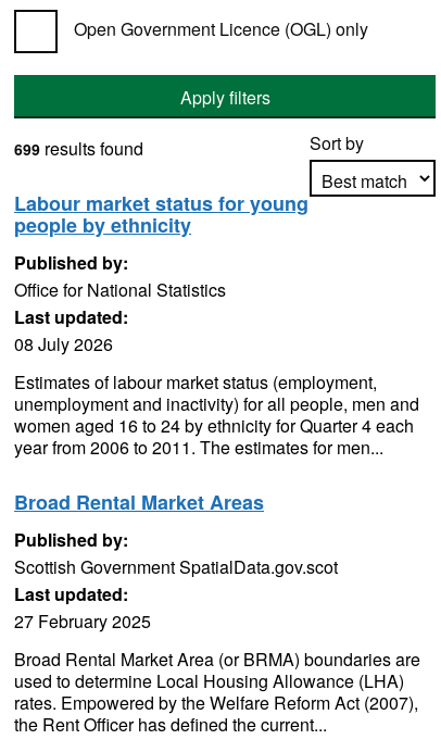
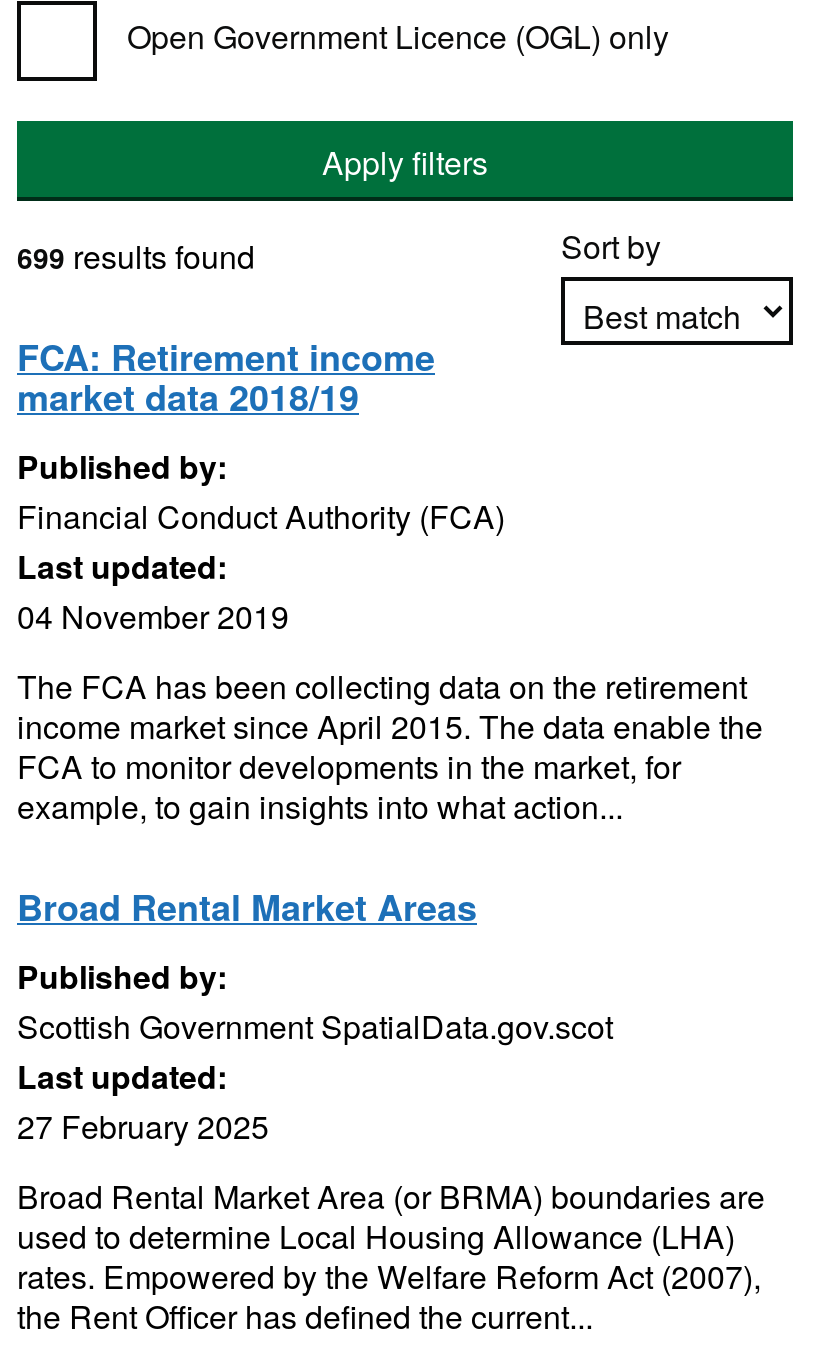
[14,189,308,239] Labour market status for young | people by ethnicity -> [17,331,435,423] FCA: Retirement income | market data 2018/19
[14,277,226,302] Office for National Statistics -> [17,493,505,539] Financial Conduct Authority (FCA)
[14,331,113,356] 08 July 2026 -> [17,593,289,639] 04 November 2019
[14,369,419,460] Estimates of labour market status (employment, | unemployment and inactivity) for all people, men and | women aged 16 to 24 by ethnicity for Quarter 4 each | year from 2006 to 2011. The estimates for men... -> [17,663,763,829] The FCA has been collecting data on the retirement | income market since April 2015. The data enable the | FCA to monitor developments in the market, for | example, to gain insights into what action...

